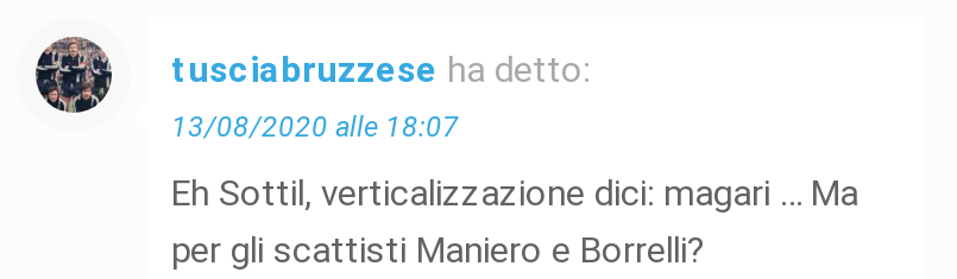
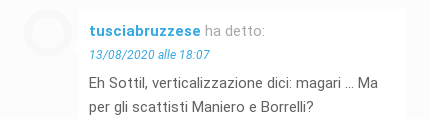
[33,34,114,115] [image] -> none

